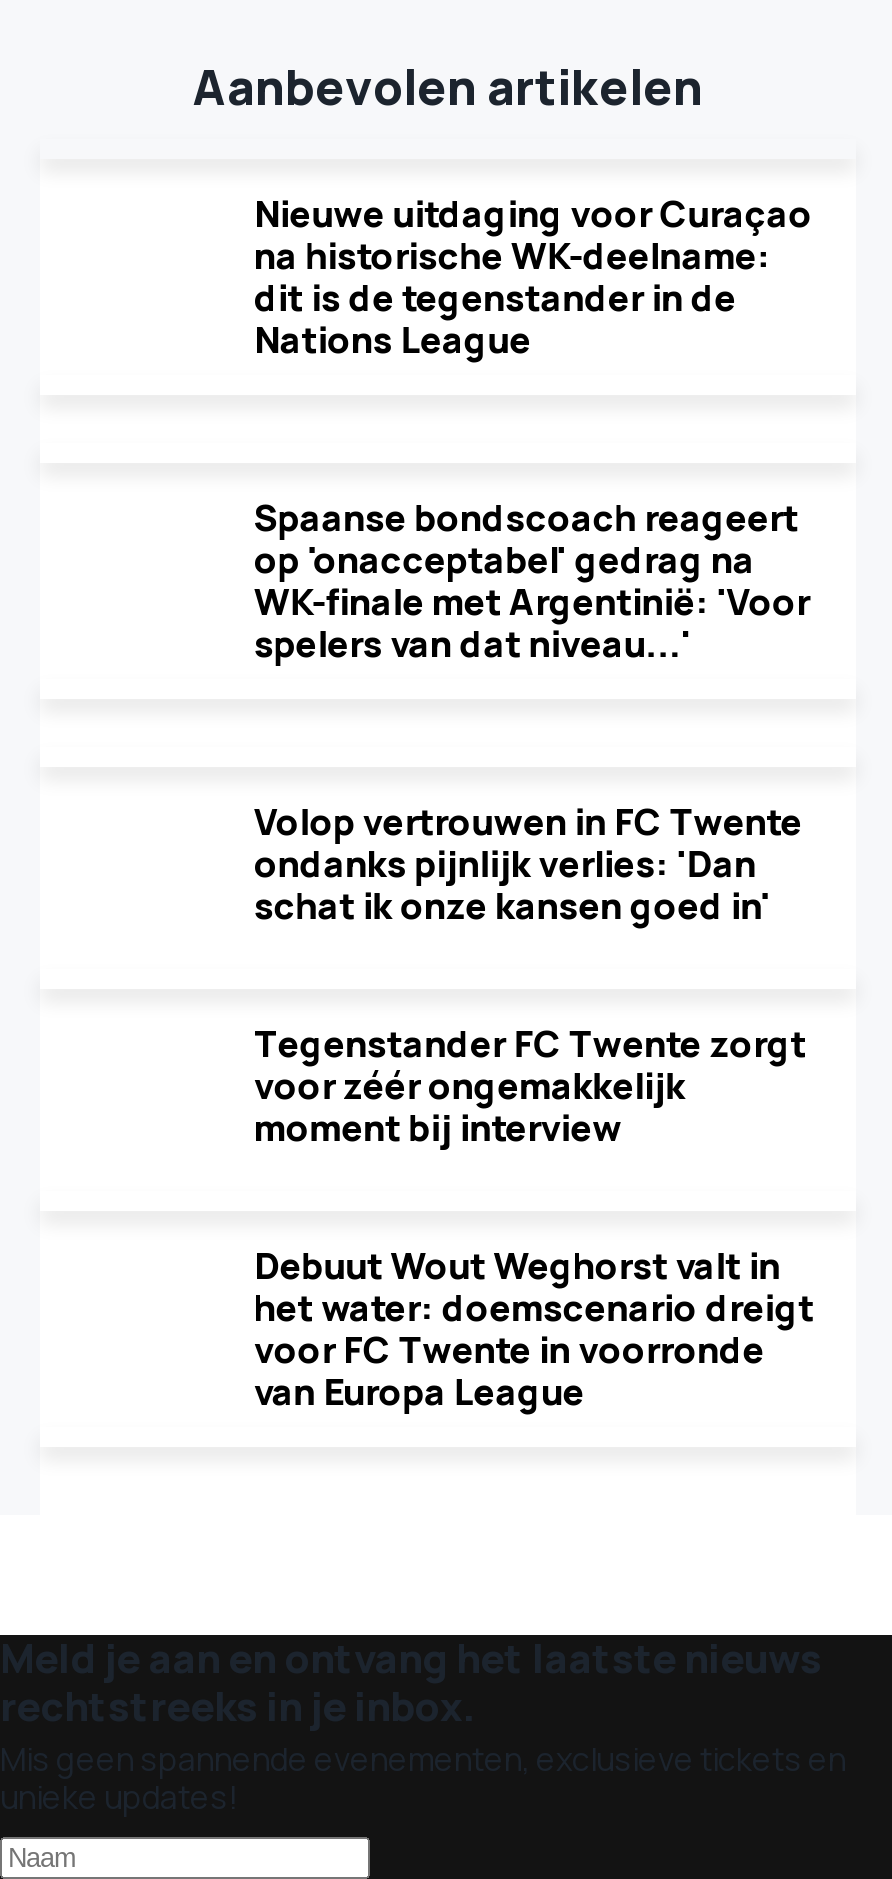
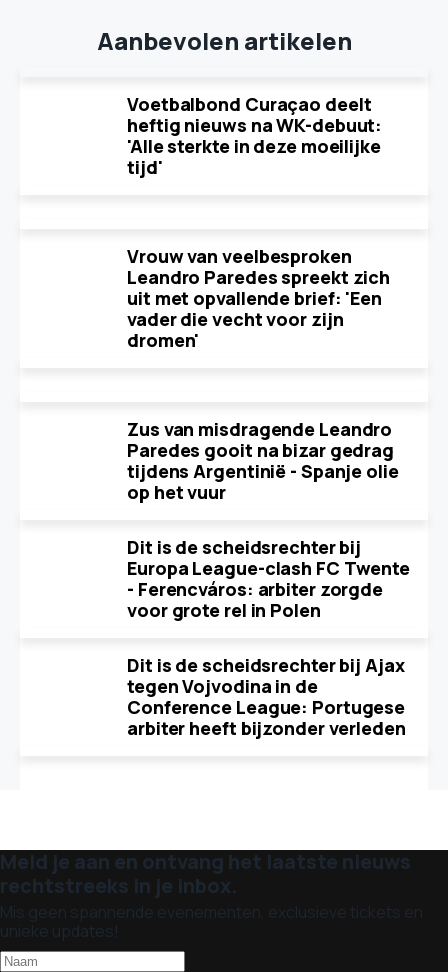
[254,189,812,363] Nieuwe uitdaging voor Curaçao | na historische WK-deelname: | dit is de tegenstander in de | Nations League -> [127,92,382,179] Voetbalbond Curaçao deelt | heftig nieuws na WK-debuut: | 'Alle sterkte in deze moeilijke | tijd'
[254,493,810,667] Spaanse bondscoach reageert | op 'onacceptabel' gedrag na | WK-finale met Argentinië: 'Voor | spelers van dat niveau...' -> [127,244,390,352] Vrouw van veelbesproken | Leandro Paredes spreekt zich | uit met opvallende brief: 'Een | vader die vecht voor zijn | dromen'
[254,797,802,929] Volop vertrouwen in FC Twente | ondanks pijnlijk verlies: 'Dan | schat ik onze kansen goed in' -> [127,417,399,504] Zus van misdragende Leandro | Paredes gooit na bizar gedrag | tijdens Argentinië - Spanje olie | op het vuur
[254,1019,806,1151] Tegenstander FC Twente zorgt | voor zéér ongemakkelijk | moment bij interview -> [127,535,410,622] Dit is de scheidsrechter bij | Europa League-clash FC Twente | - Ferencváros: arbiter zorgde | voor grote rel in Polen
[254,1241,814,1415] Debuut Wout Weghorst valt in | het water: doemscenario dreigt | voor FC Twente in voorronde | van Europa League -> [127,653,406,740] Dit is de scheidsrechter bij Ajax | tegen Vojvodina in de | Conference League: Portugese | arbiter heeft bijzonder verleden

